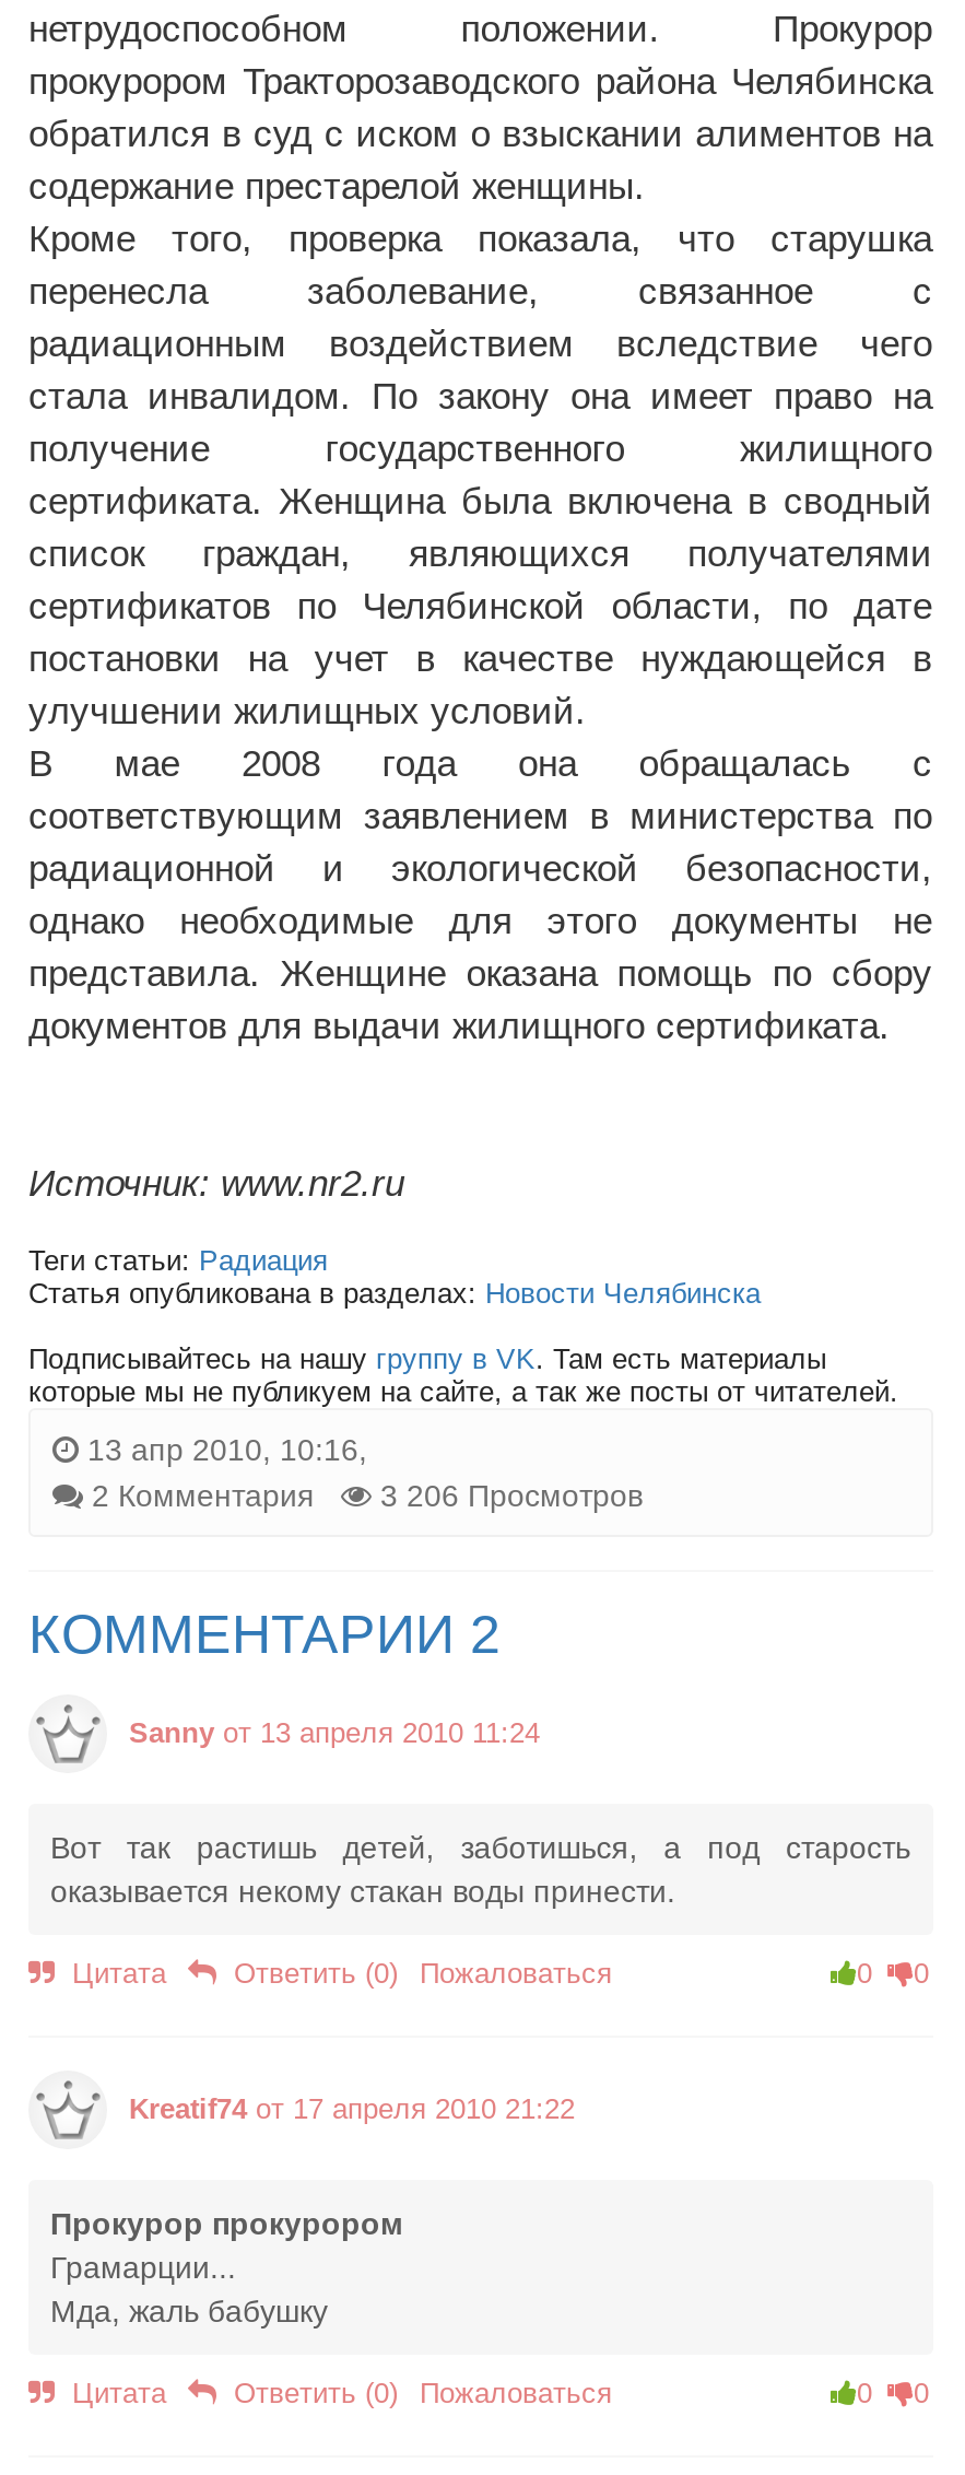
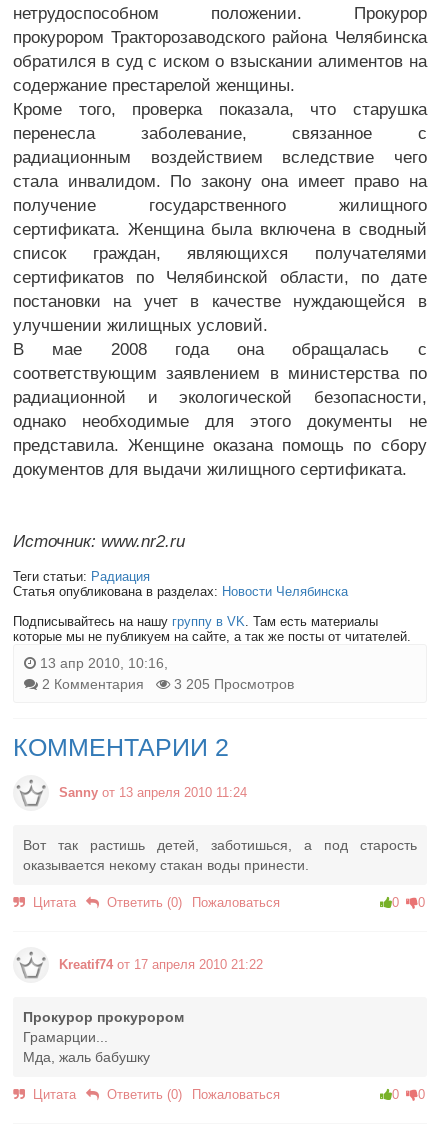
[92,1478,643,1513] 2 Комментария 3 206 Просмотров -> [42,676,294,692] 2 Комментария 3 205 Просмотров

